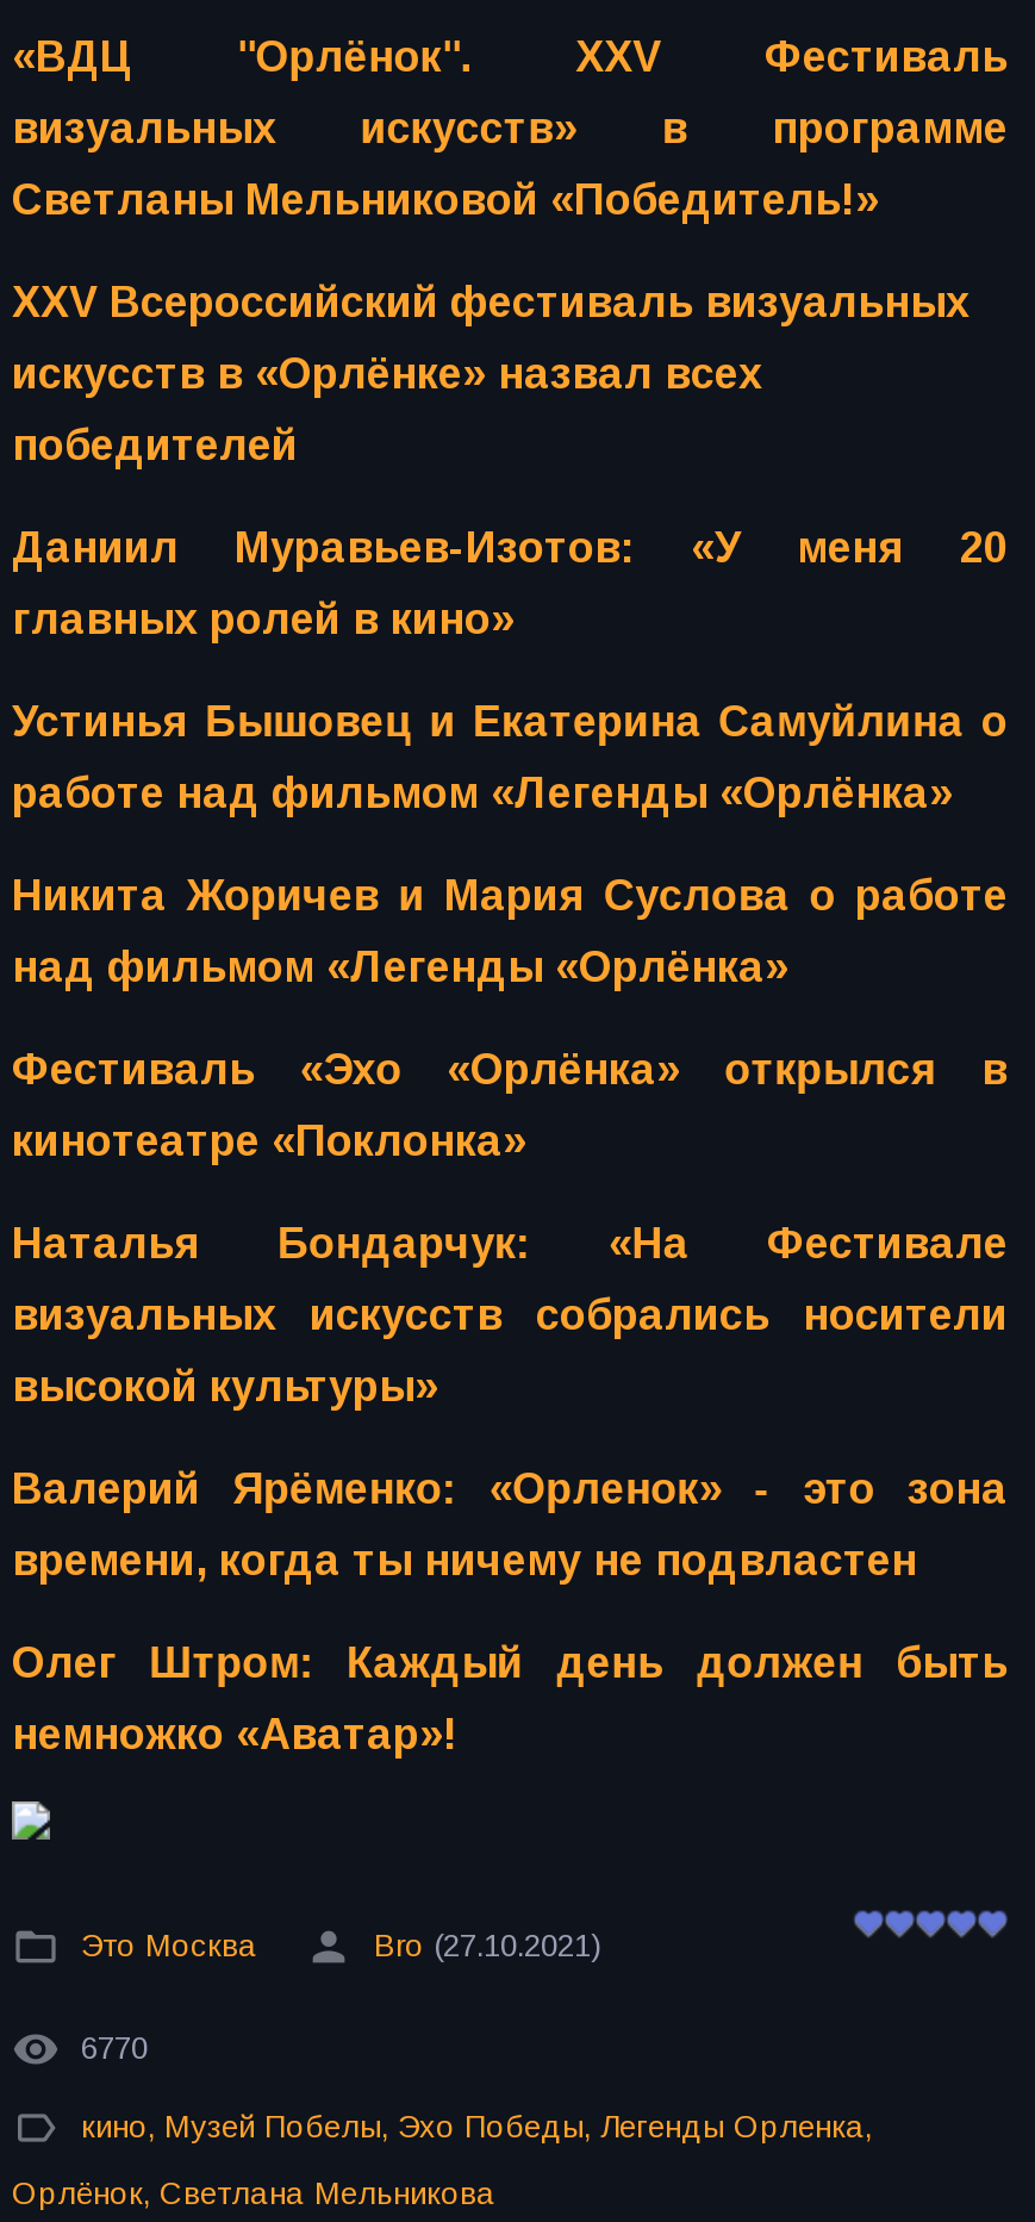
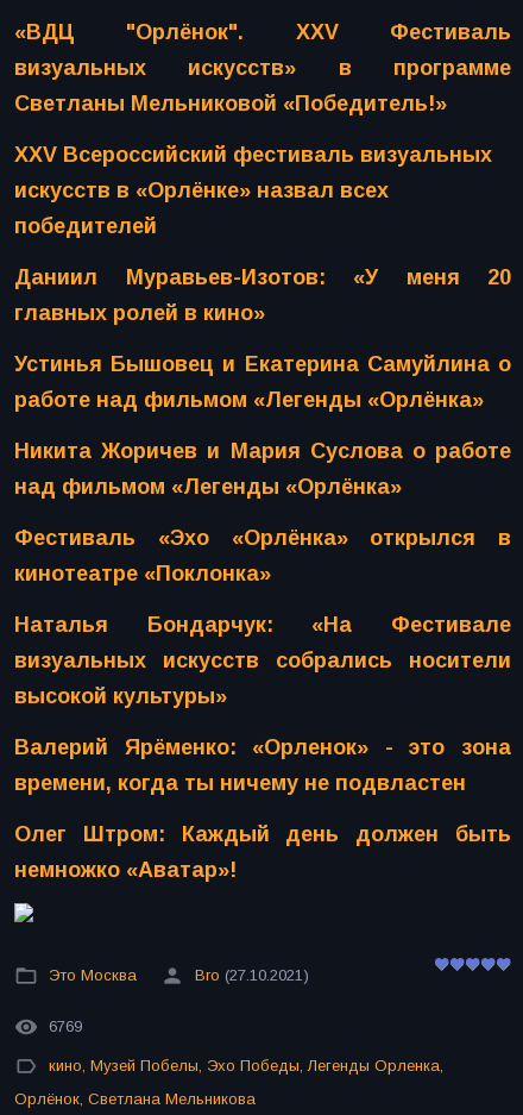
[81,2030,148,2066] 6770 -> [49,1017,82,1035] 6769

